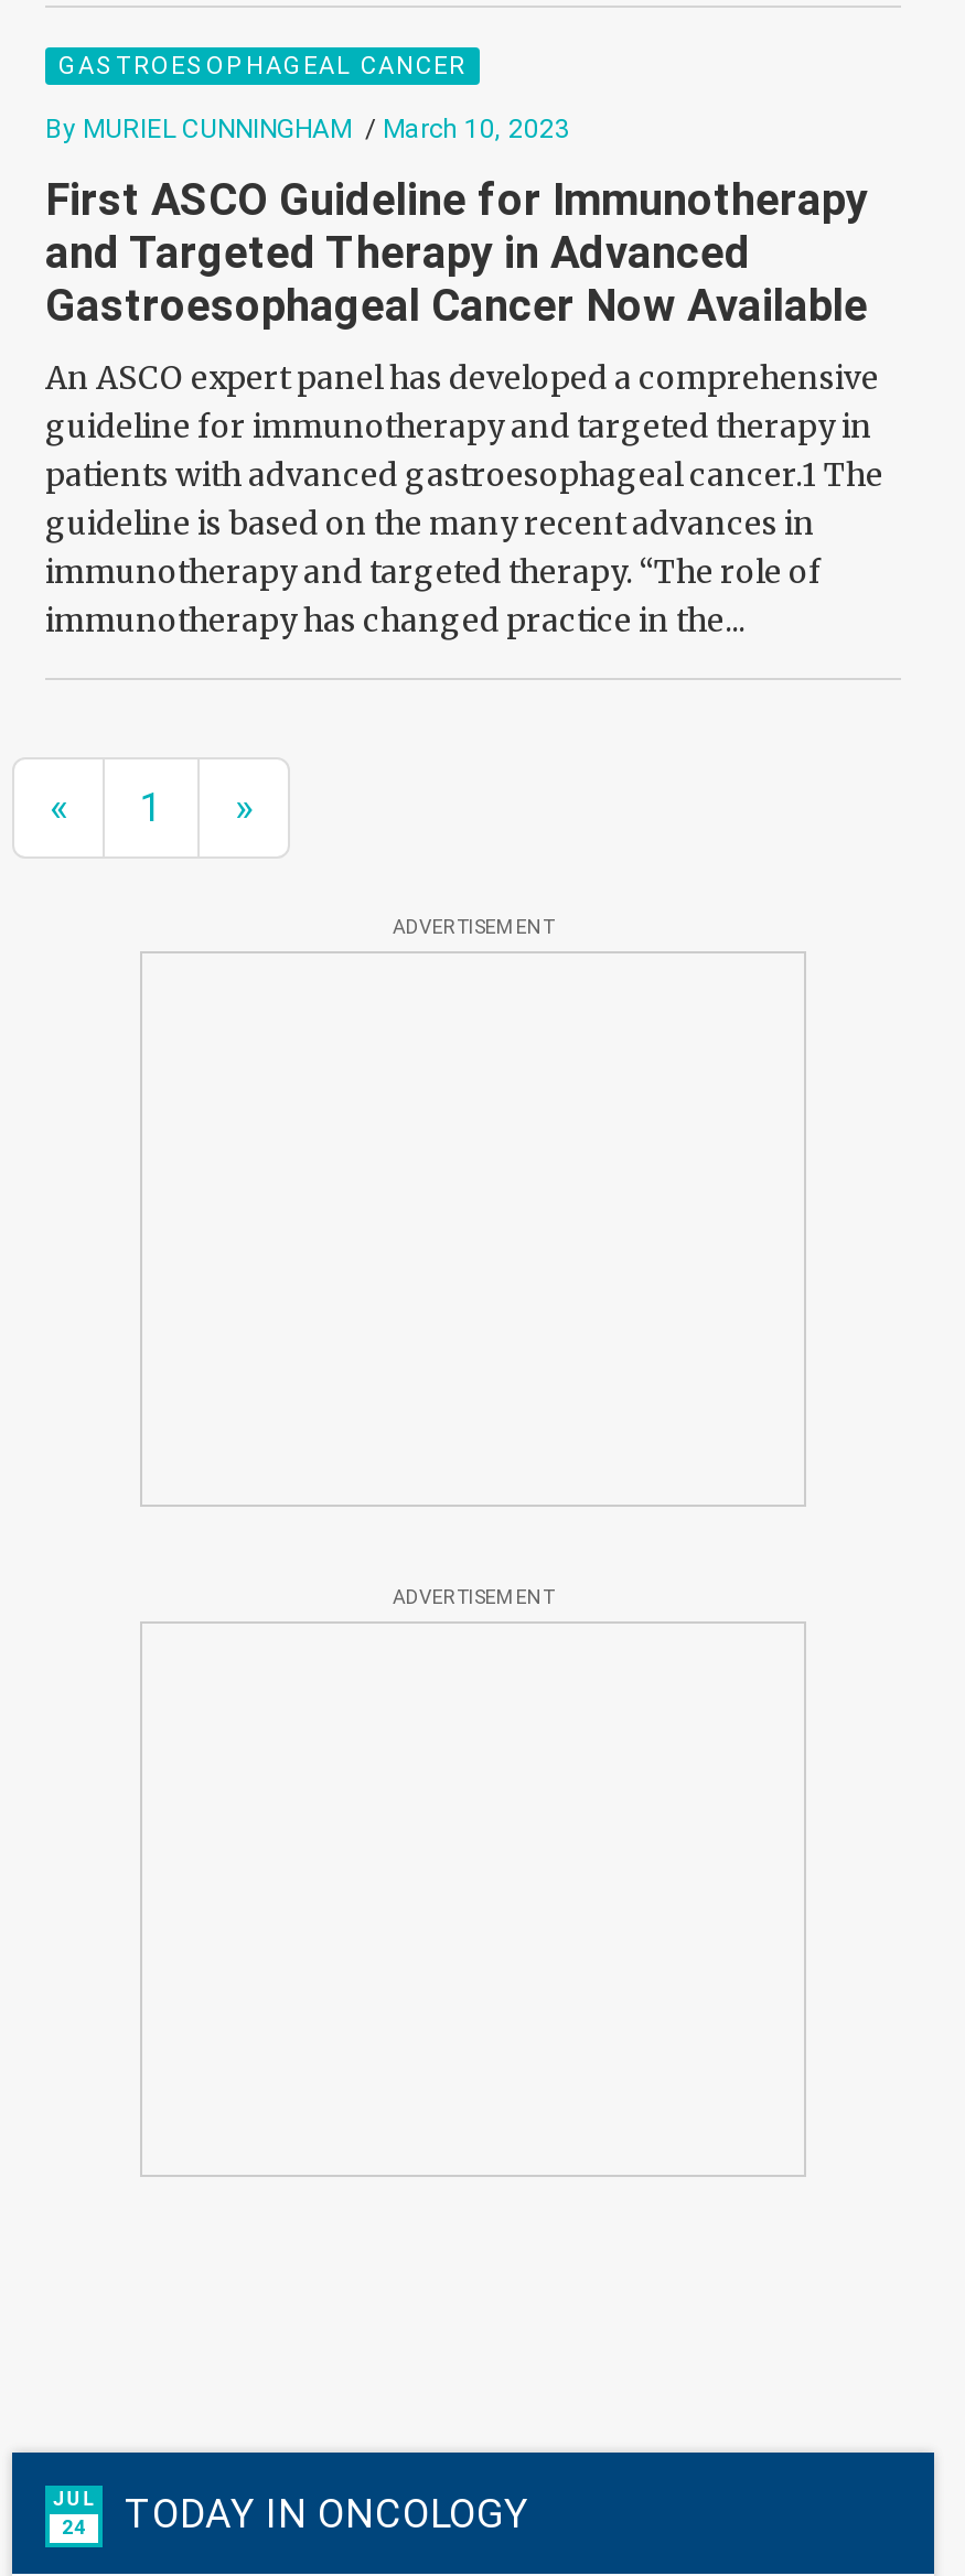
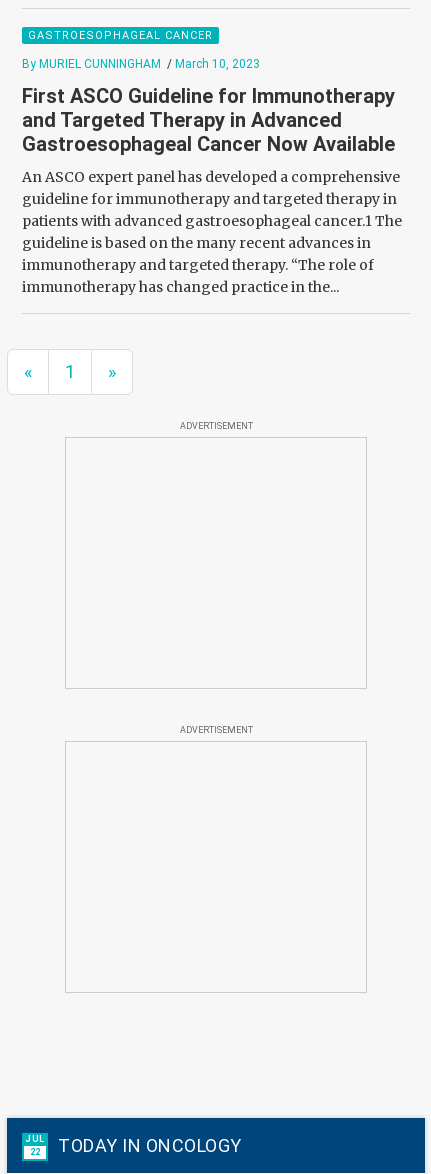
[52,2488,529,2539] JUL 24 TODAY IN ONCOLOGY -> [25,1134,241,1157] JUL 22 TODAY IN ONCOLOGY

